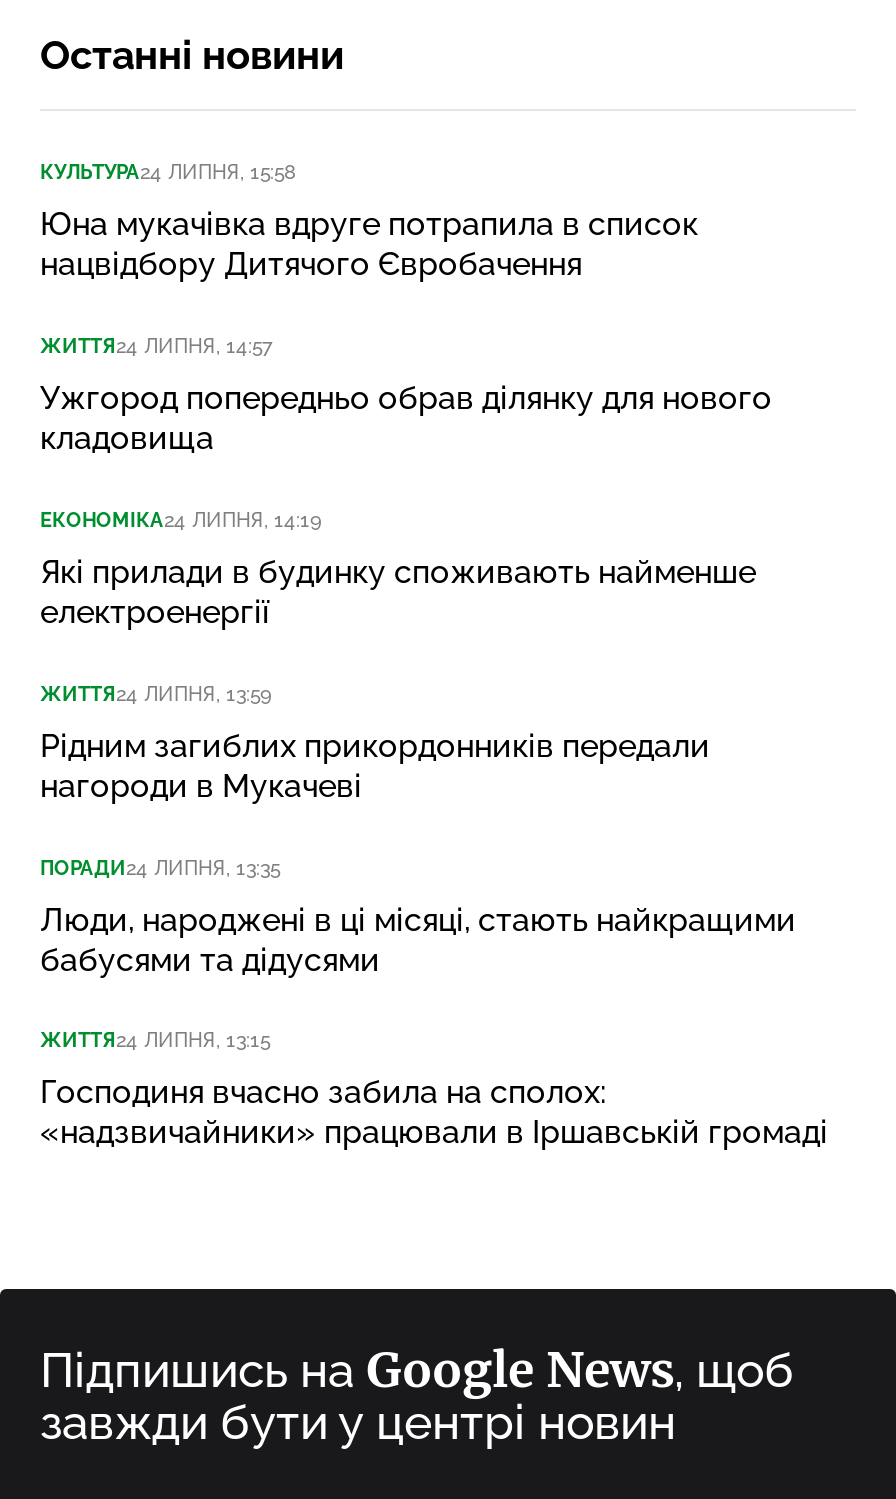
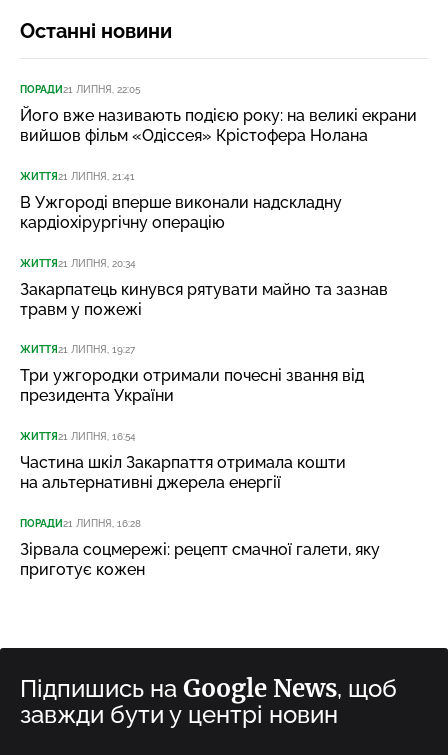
[40,161,296,183] КУЛЬТУРА24 ЛИПНЯ, 15:58 -> [20,84,140,95] ПОРАДИ21 ЛИПНЯ, 22:05
[40,205,698,283] Юна мукачівка вдруге потрапила в список | нацвідбору Дитячого Євробачення -> [20,106,417,145] Його вже називають подією року: на великі екрани | вийшов фільм «Одіссея» Крістофера Нолана
[40,335,272,357] ЖИТТЯ24 ЛИПНЯ, 14:57 -> [20,171,135,182] ЖИТТЯ21 ЛИПНЯ, 21:41
[40,379,772,457] Ужгород попередньо обрав ділянку для нового | кладовища -> [20,193,342,232] В Ужгороді вперше виконали надскладну | кардіохірургічну операцію
[40,508,322,530] ЕКОНОМІКА24 ЛИПНЯ, 14:19 -> [20,258,136,269] ЖИТТЯ21 ЛИПНЯ, 20:34
[40,552,756,630] Які прилади в будинку споживають найменше | електроенергії -> [20,280,388,319] Закарпатець кинувся рятувати майно та зазнав | травм у пожежі
[40,682,272,704] ЖИТТЯ24 ЛИПНЯ, 13:59 -> [20,344,135,355] ЖИТТЯ21 ЛИПНЯ, 19:27
[40,726,710,804] Рідним загиблих прикордонників передали | нагороди в Мукачеві -> [20,366,364,405] Три ужгородки отримали почесні звання від | президента України
[40,856,280,878] ПОРАДИ24 ЛИПНЯ, 13:35 -> [20,431,136,442] ЖИТТЯ21 ЛИПНЯ, 16:54
[40,900,796,978] Люди, народжені в ці місяці, стають найкращими | бабусями та дідусями -> [20,453,346,492] Частина шкіл Закарпаття отримала кошти | на альтернативні джерела енергії
[40,1029,270,1051] ЖИТТЯ24 ЛИПНЯ, 13:15 -> [20,518,141,529] ПОРАДИ21 ЛИПНЯ, 16:28
[40,1073,828,1151] Господиня вчасно забила на сполох: | «надзвичайники» працювали в Іршавській громаді -> [20,540,380,579] Зірвала соцмережі: рецепт смачної галети, яку | приготує кожен

